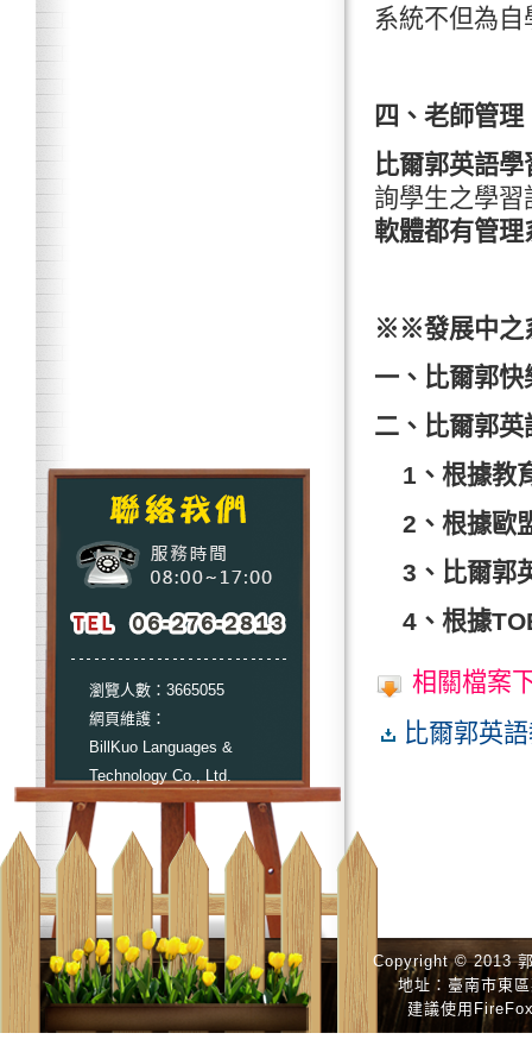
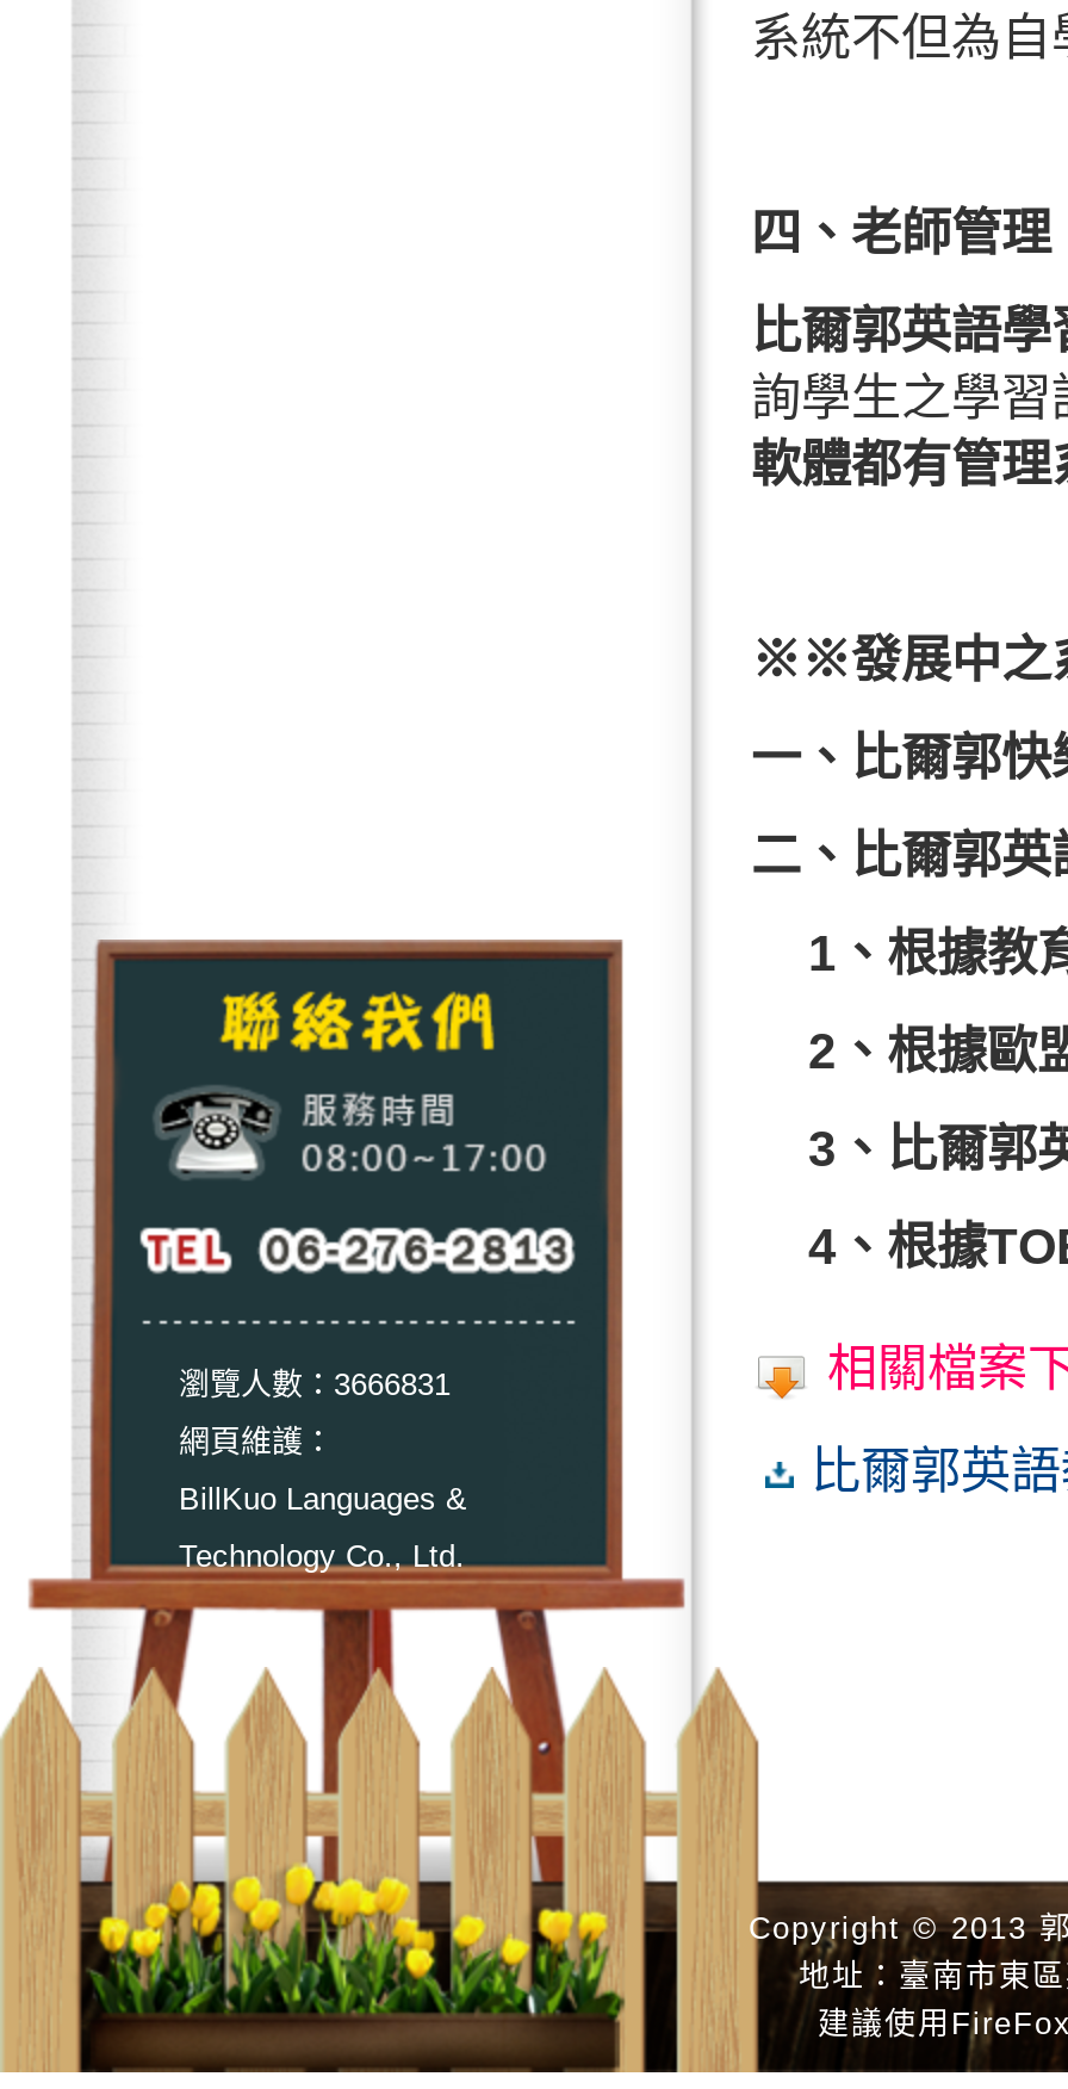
[89,681,224,699] 瀏覽人數：3665055 -> [179,1366,451,1402] 瀏覽人數：3666831

